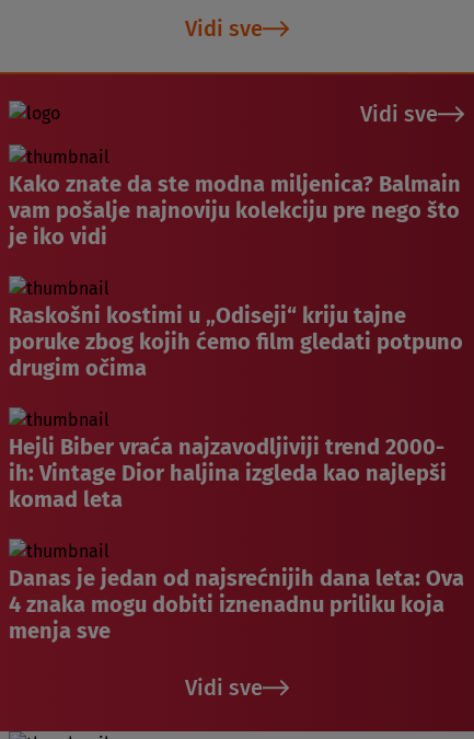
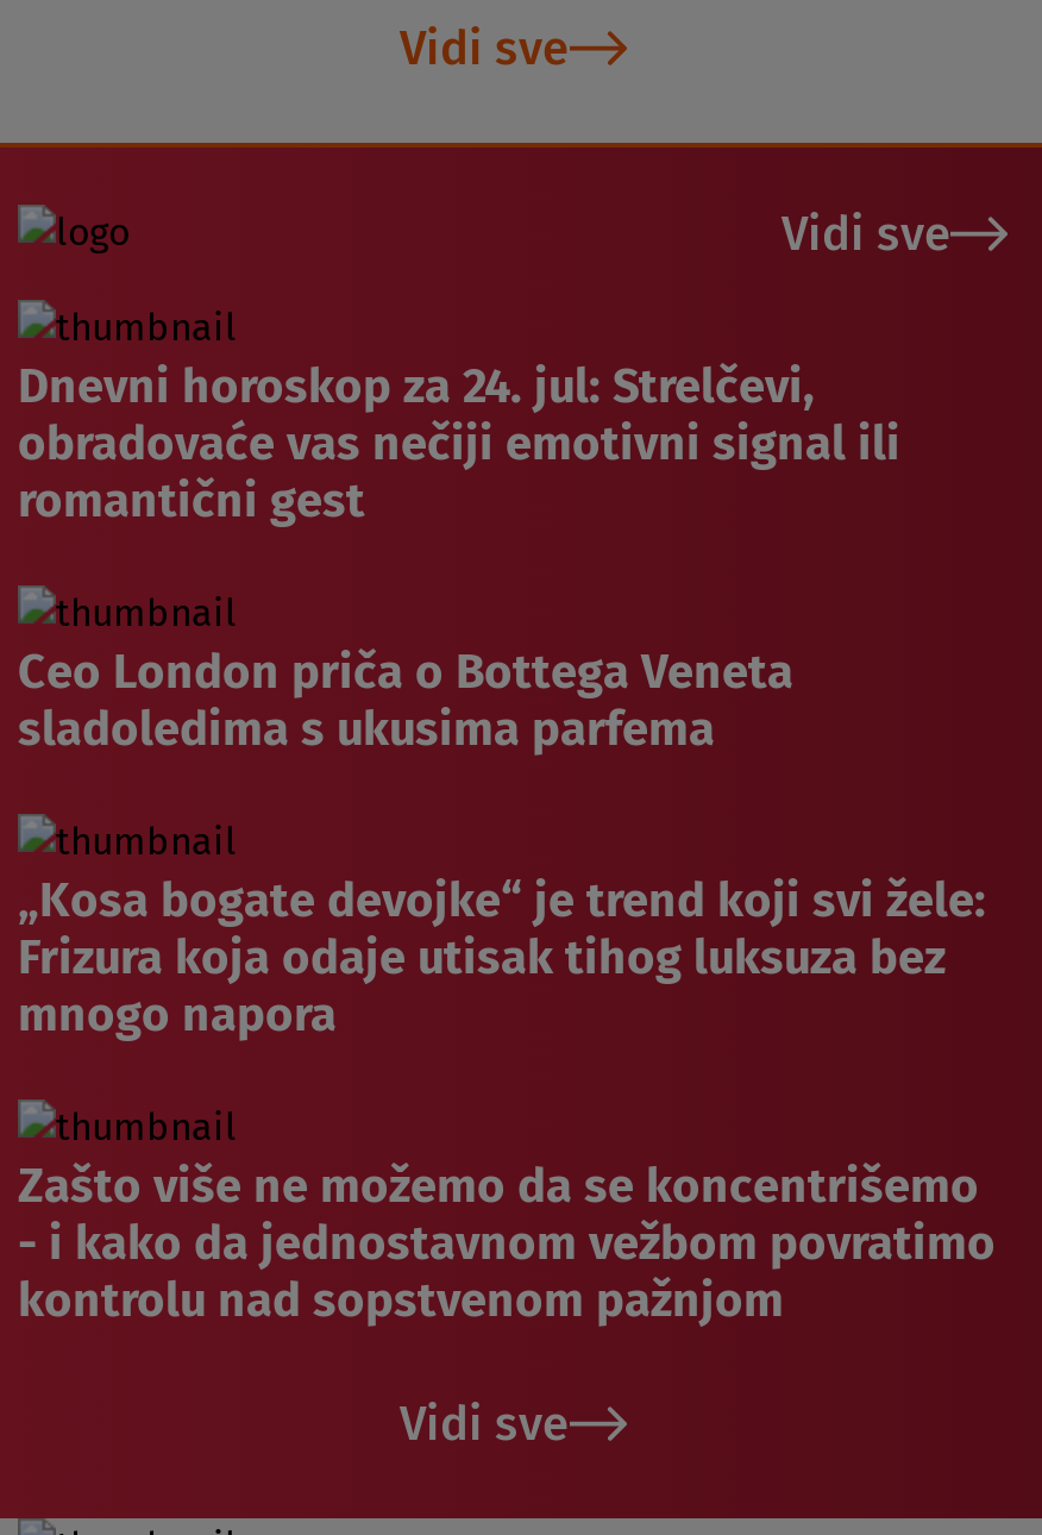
[9,171,461,249] Kako znate da ste modna miljenica? Balmain | vam pošalje najnoviju kolekciju pre nego što | je iko vidi -> [18,357,900,528] Dnevni horoskop za 24. jul: Strelčevi, | obradovaće vas nečiji emotivni signal ili | romantični gest
[9,302,463,381] Raskošni kostimi u „Odiseji“ kriju tajne | poruke zbog kojih ćemo film gledati potpuno | drugim očima -> [18,642,793,756] Ceo London priča o Bottega Veneta | sladoledima s ukusima parfema
[9,433,447,512] Hejli Biber vraća najzavodljiviji trend 2000- | ih: Vintage Dior haljina izgleda kao najlepši | komad leta -> [18,871,986,1042] „Kosa bogate devojke“ je trend koji svi žele: | Frizura koja odaje utisak tihog luksuza bez | mnogo napora
[9,565,464,644] Danas je jedan od najsrećnijih dana leta: Ova | 4 znaka mogu dobiti iznenadnu priliku koja | menja sve -> [18,1156,996,1327] Zašto više ne možemo da se koncentrišemo | - i kako da jednostavnom vežbom povratimo | kontrolu nad sopstvenom pažnjom

